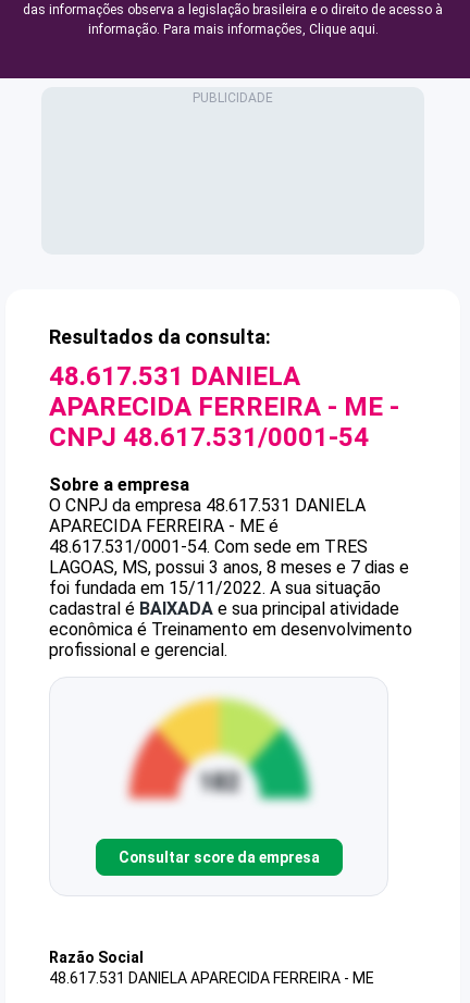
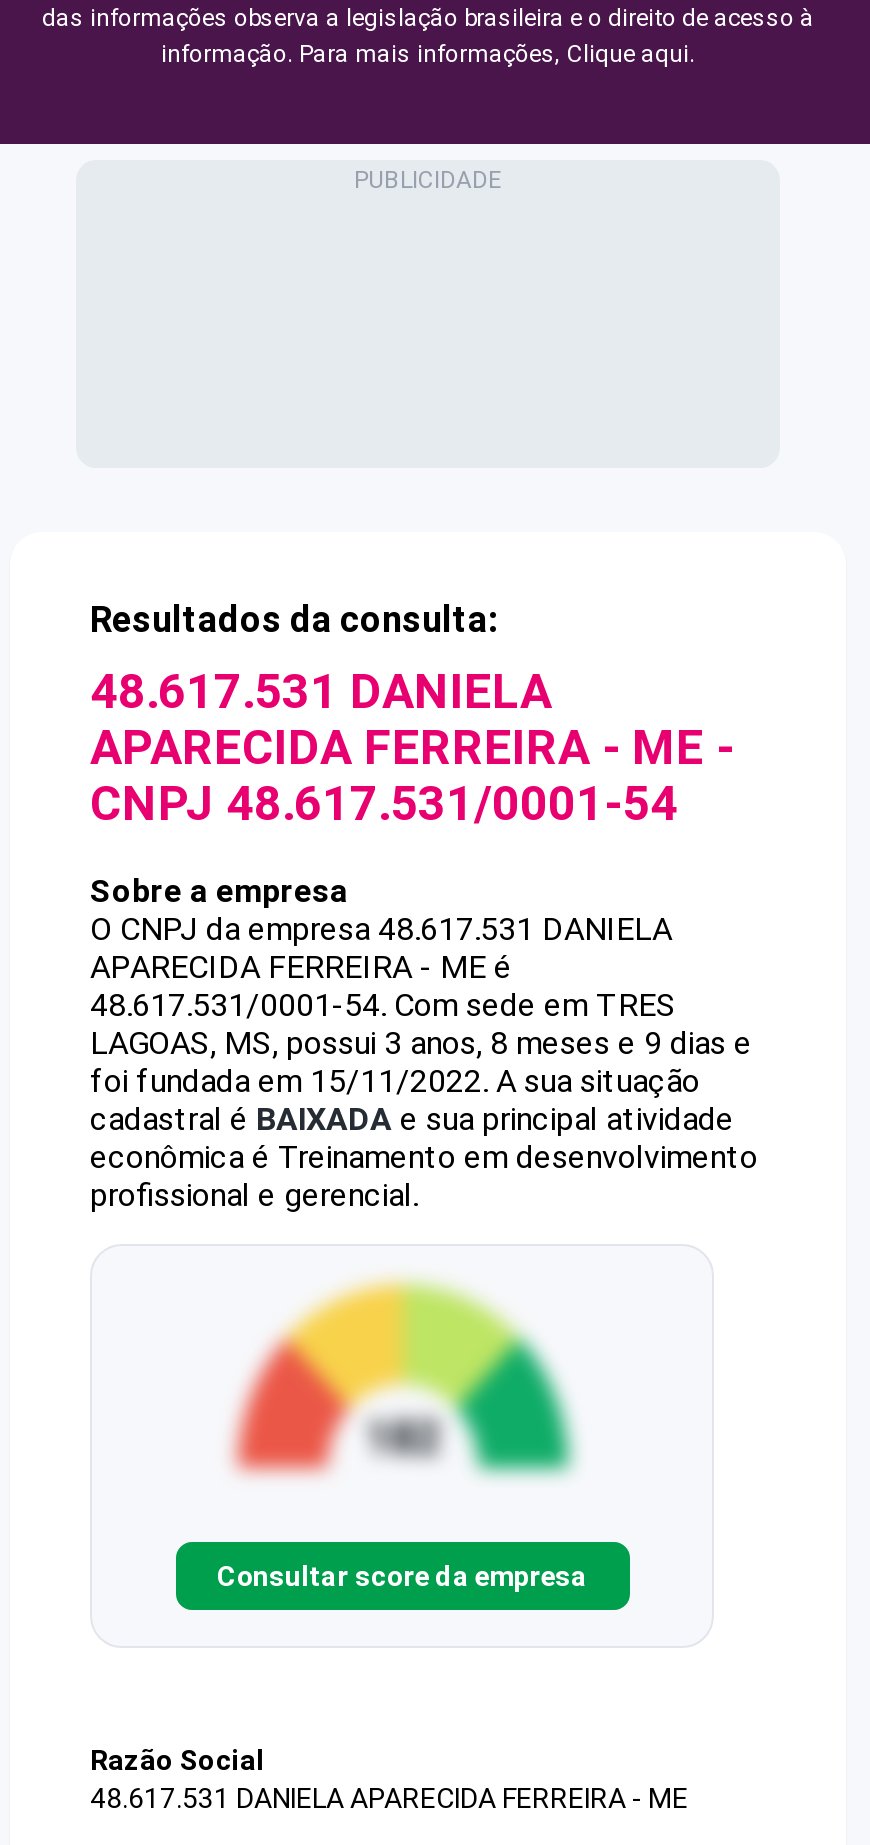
[49,557,409,578] LAGOAS, MS, possui 3 anos, 8 meses e 7 dias e -> [90,1024,752,1062] LAGOAS, MS, possui 3 anos, 8 meses e 9 dias e

